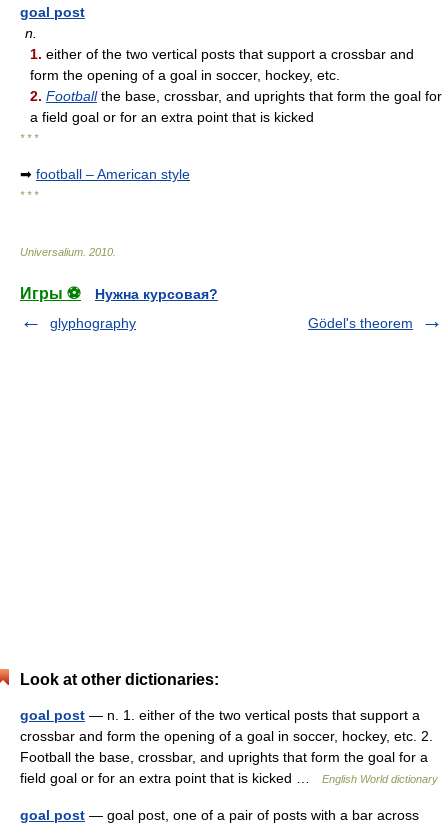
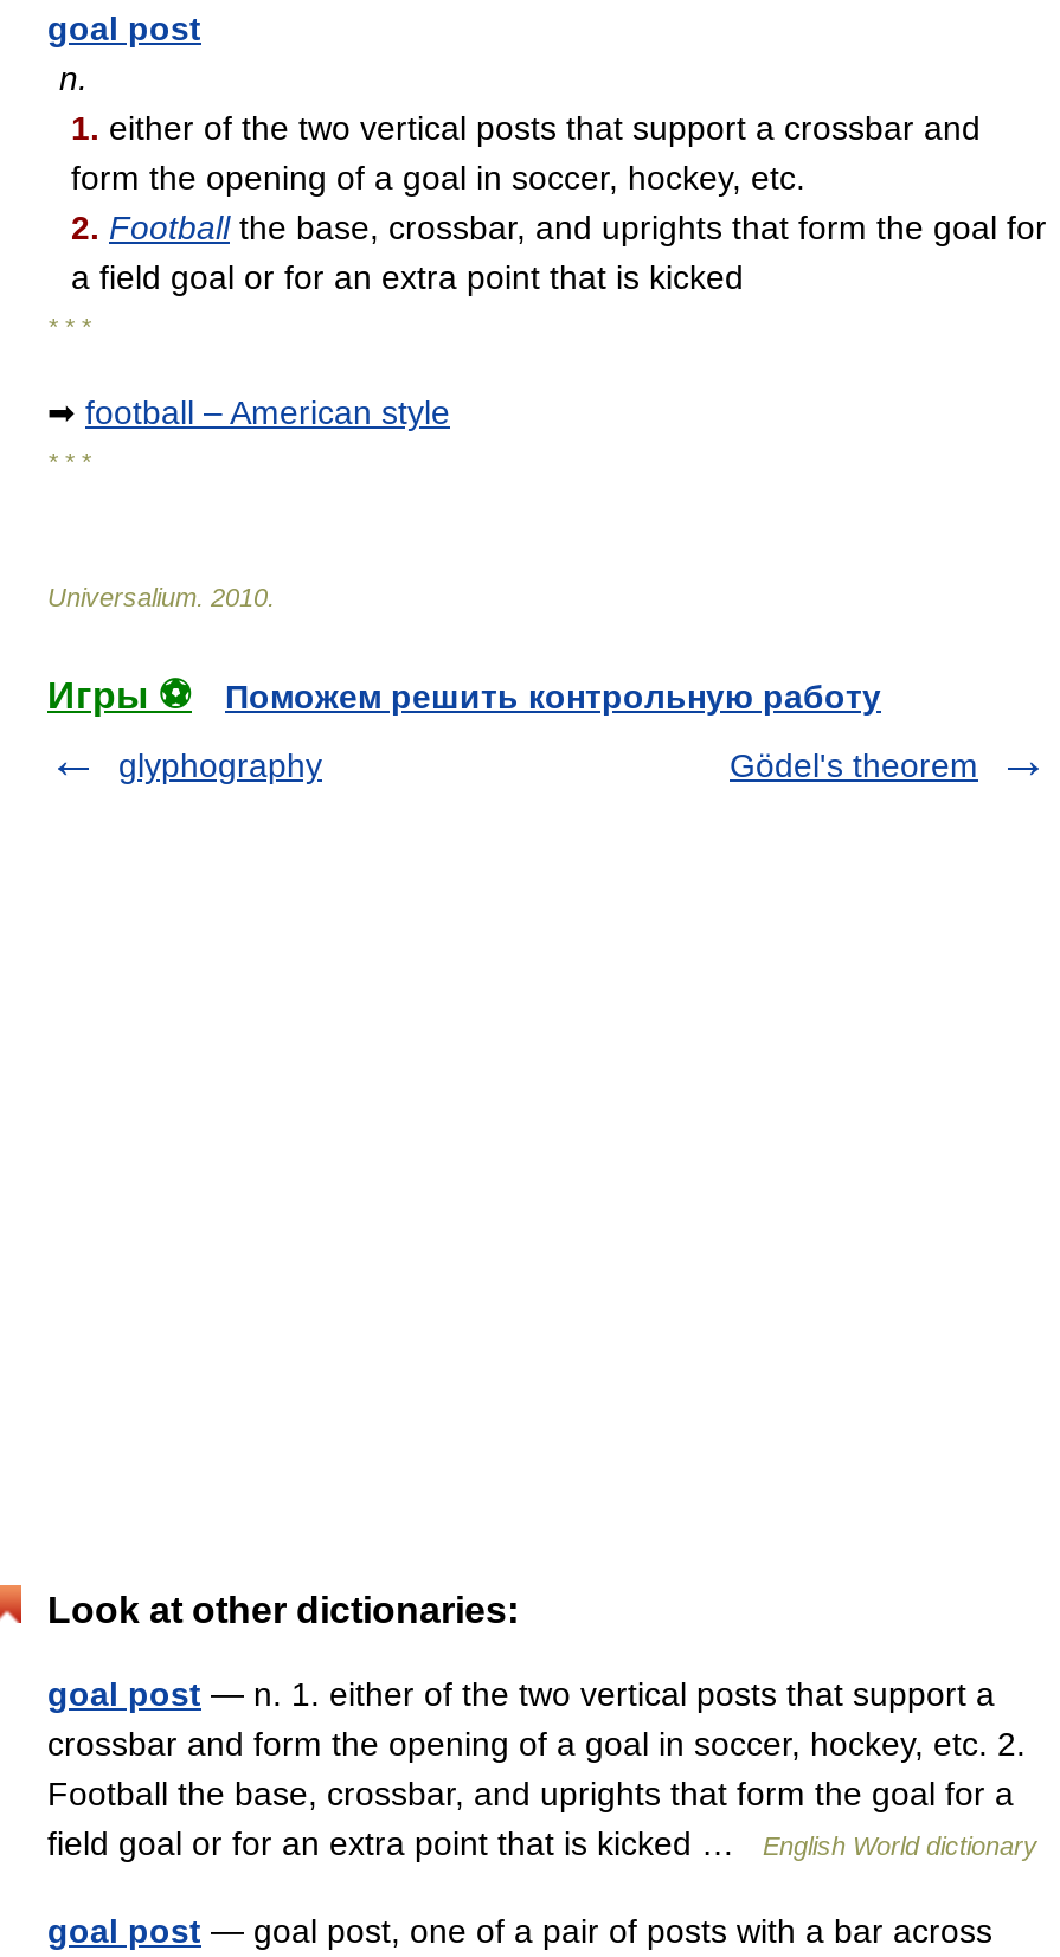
[95,286,218,302] Нужна курсовая? -> [225,678,881,716] Поможем решить контрольную работу

